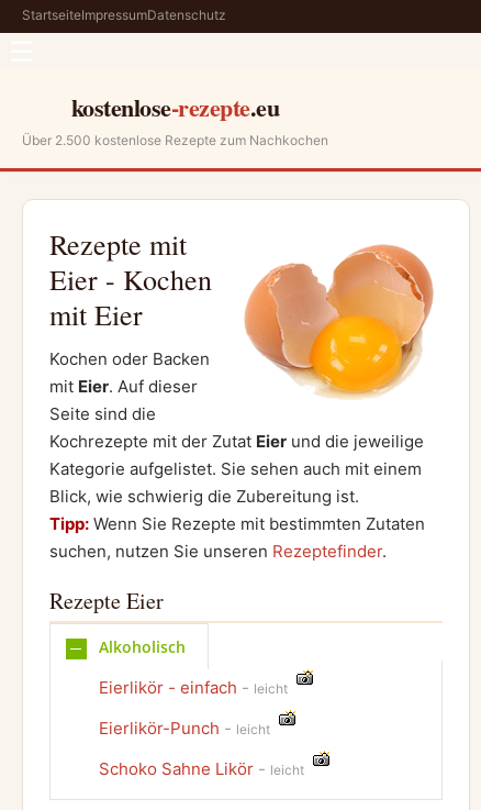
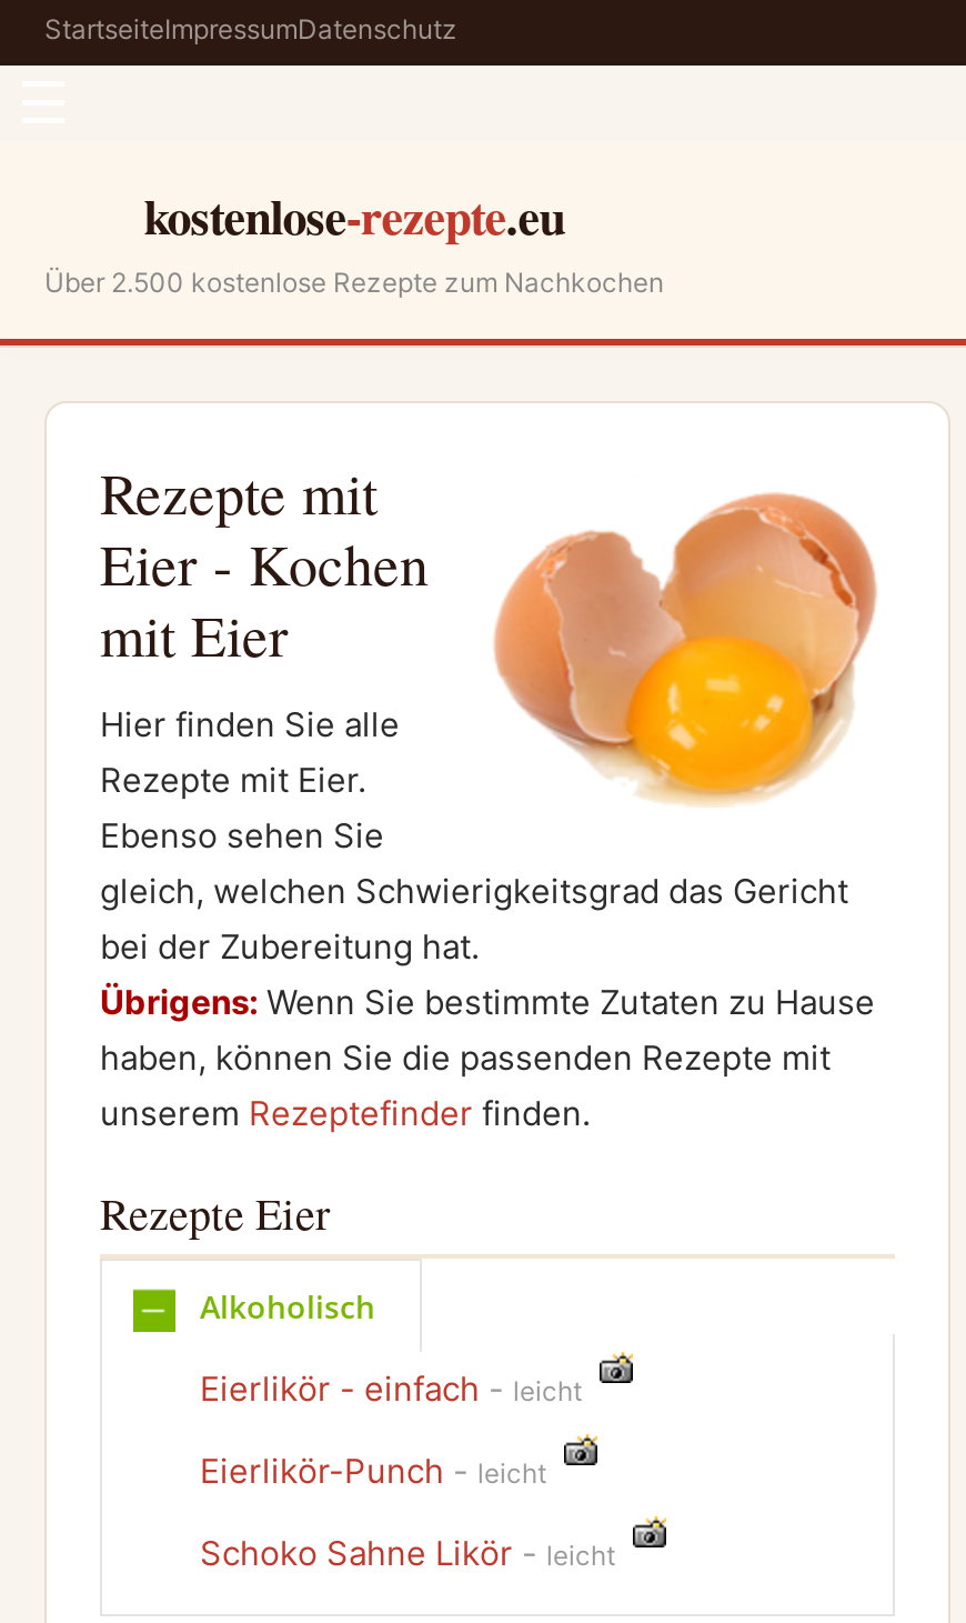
[49,348,425,562] Kochen oder Backen | mit Eier. Auf dieser | Seite sind die | Kochrezepte mit der Zutat Eier und die jeweilige | Kategorie aufgelistet. Sie sehen auch mit einem | Blick, wie schwierig die Zubereitung ist. | Tipp: Wenn Sie Rezepte mit bestimmten Zutaten | suchen, nutzen Sie unseren Rezeptefinder. -> [100,703,875,1134] Hier finden Sie alle | Rezepte mit Eier. | Ebenso sehen Sie | gleich, welchen Schwierigkeitsgrad das Gericht | bei der Zubereitung hat. | Übrigens: Wenn Sie bestimmte Zutaten zu Hause | haben, können Sie die passenden Rezepte mit | unserem Rezeptefinder finden.

